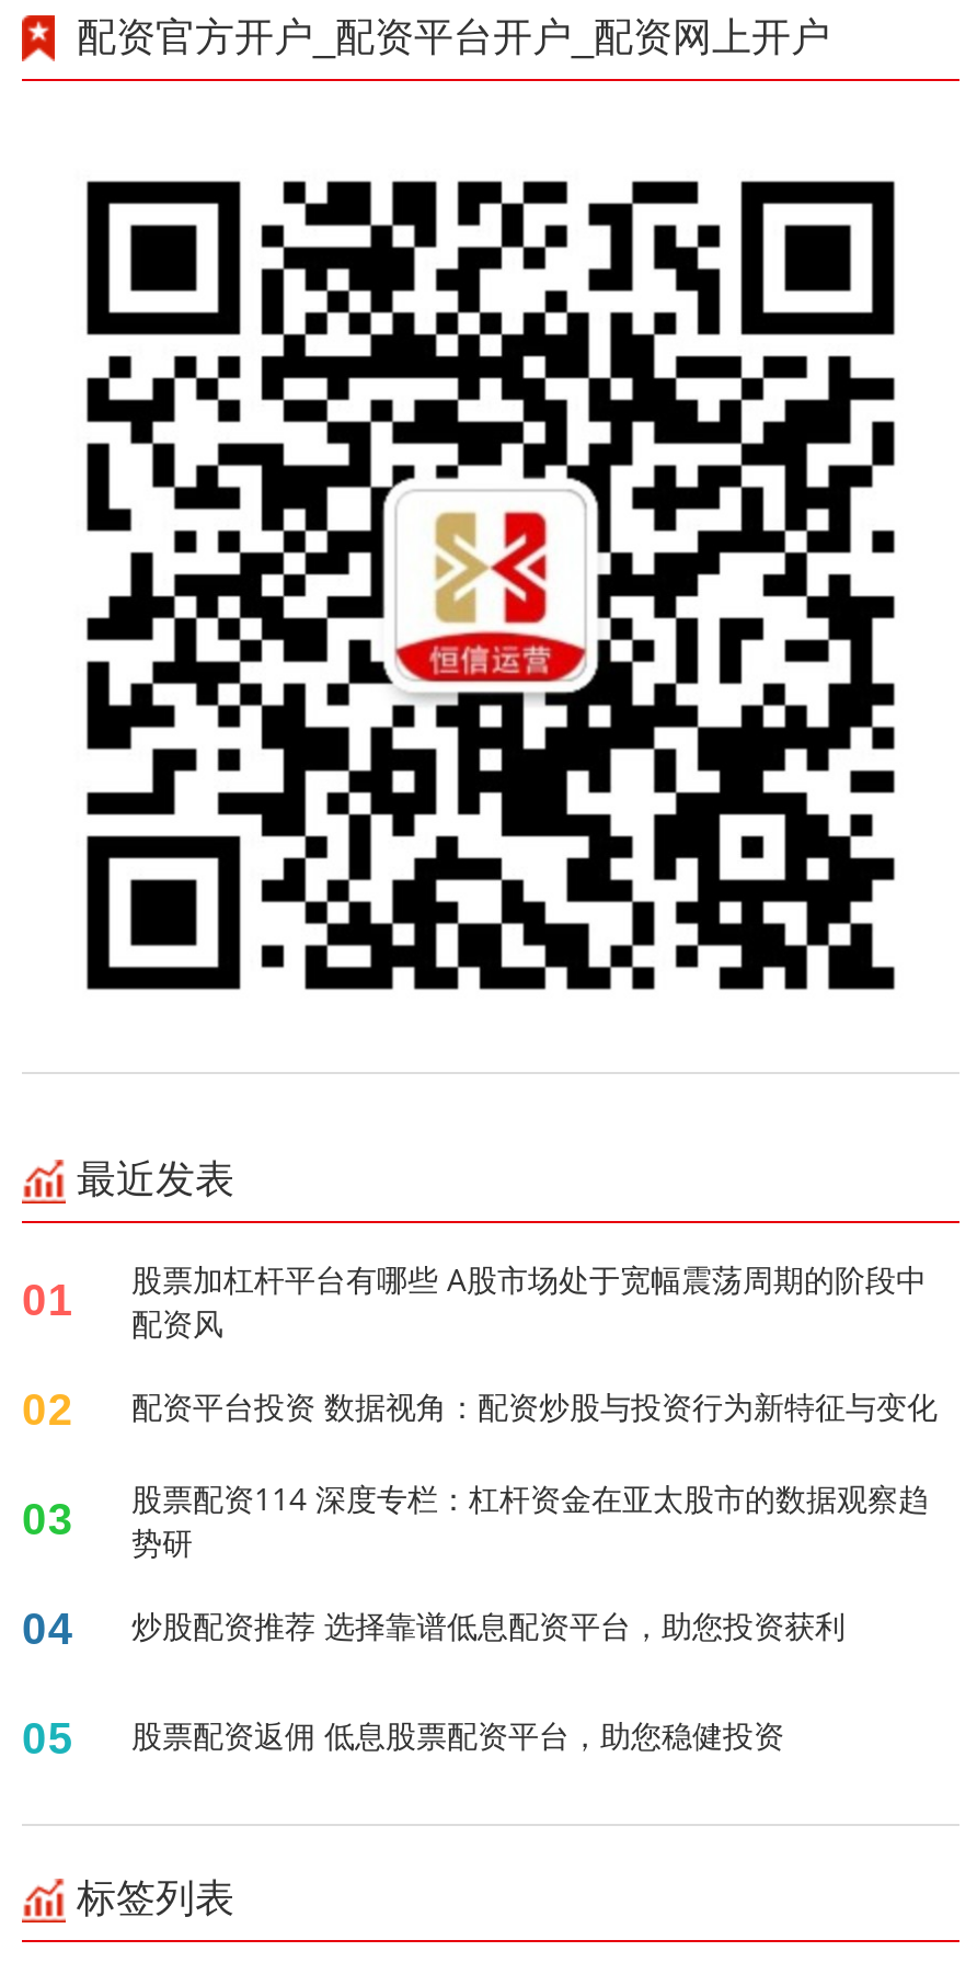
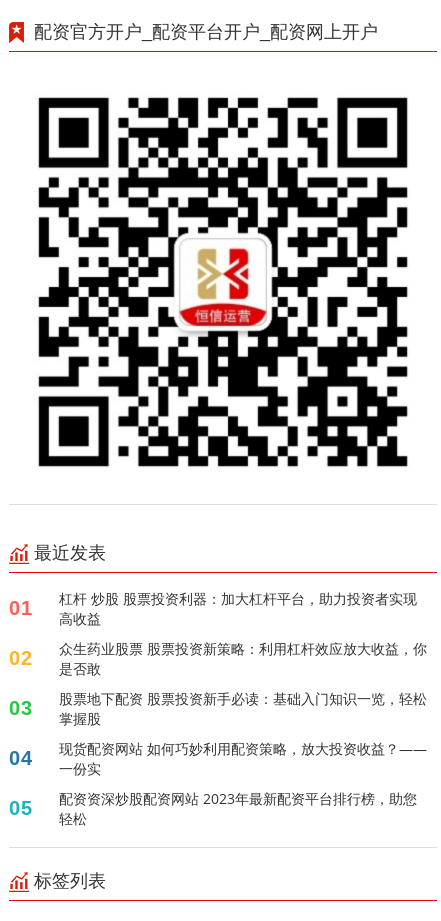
[131,1258,927,1344] 股票加杠杆平台有哪些 A股市场处于宽幅震荡周期的阶段中 | 配资风 -> [59,589,417,628] 杠杆 炒股 股票投资利器：加大杠杆平台，助力投资者实现 | 高收益
[131,1386,938,1427] 配资平台投资 数据视角：配资炒股与投资行为新特征与变化 -> [59,639,427,678] 众生药业股票 股票投资新策略：利用杠杆效应放大收益，你 | 是否敢
[131,1478,929,1563] 股票配资114 深度专栏：杠杆资金在亚太股市的数据观察趋 | 势研 -> [59,689,427,728] 股票地下配资 股票投资新手必读：基础入门知识一览，轻松 | 掌握股
[131,1605,846,1646] 炒股配资推荐 选择靠谱低息配资平台，助您投资获利 -> [59,739,427,778] 现货配资网站 如何巧妙利用配资策略，放大投资收益？—— | 一份实
[131,1714,784,1756] 股票配资返佣 低息股票配资平台，助您稳健投资 -> [59,789,417,828] 配资资深炒股配资网站 2023年最新配资平台排行榜，助您 | 轻松

